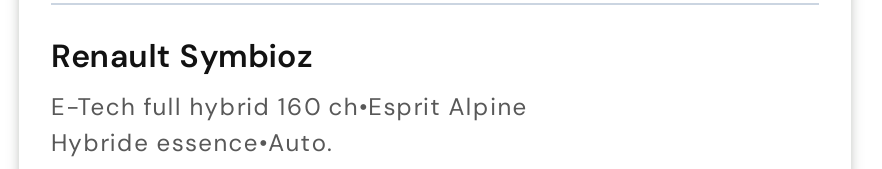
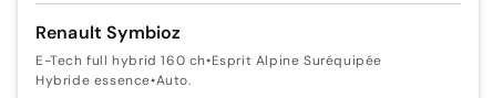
[51,91,528,123] E-Tech full hybrid 160 ch•Esprit Alpine -> [35,52,382,69] E-Tech full hybrid 160 ch•Esprit Alpine Suréquipée

